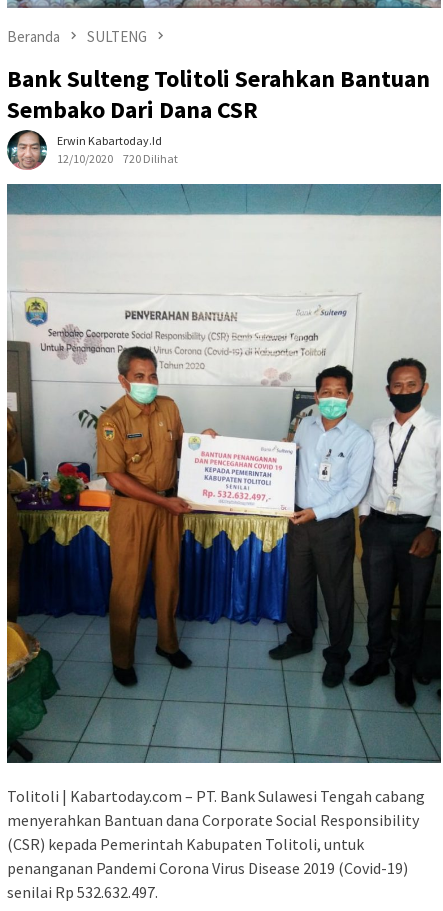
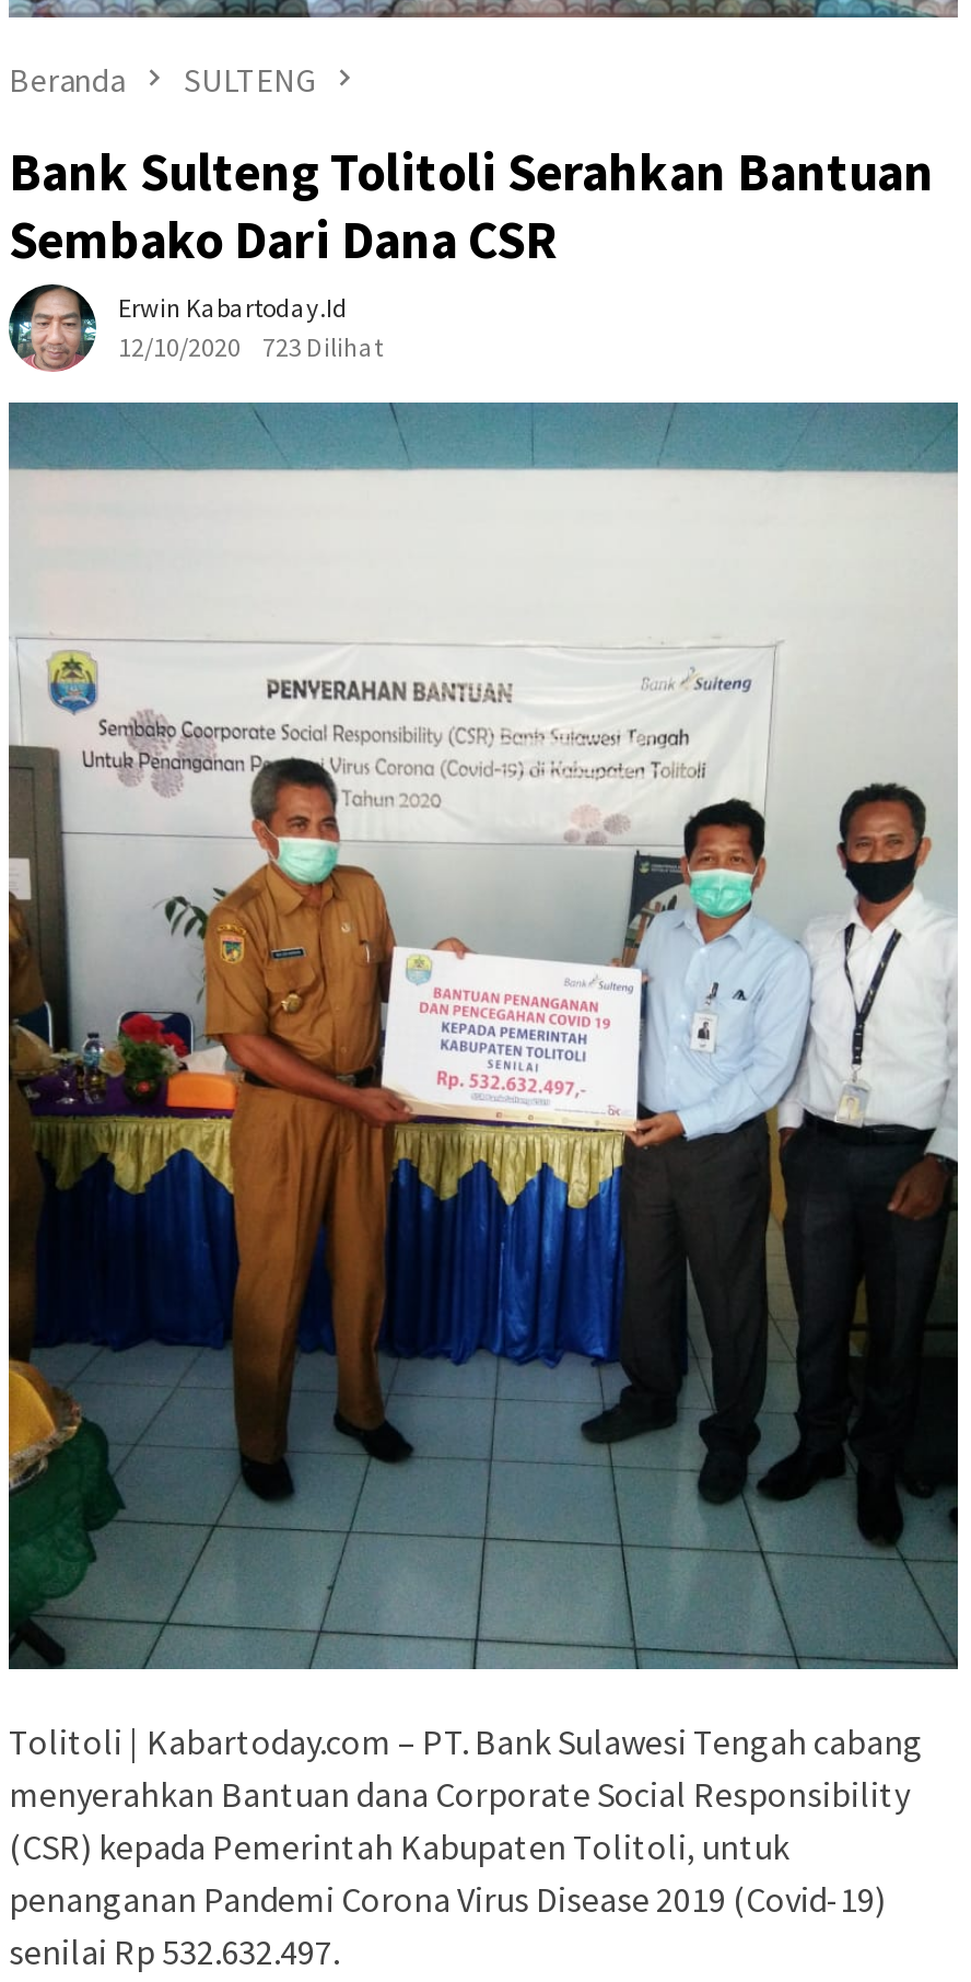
[57,151,178,166] 12/10/2020 720 Dilihat -> [118,330,383,363] 12/10/2020 723 Dilihat

